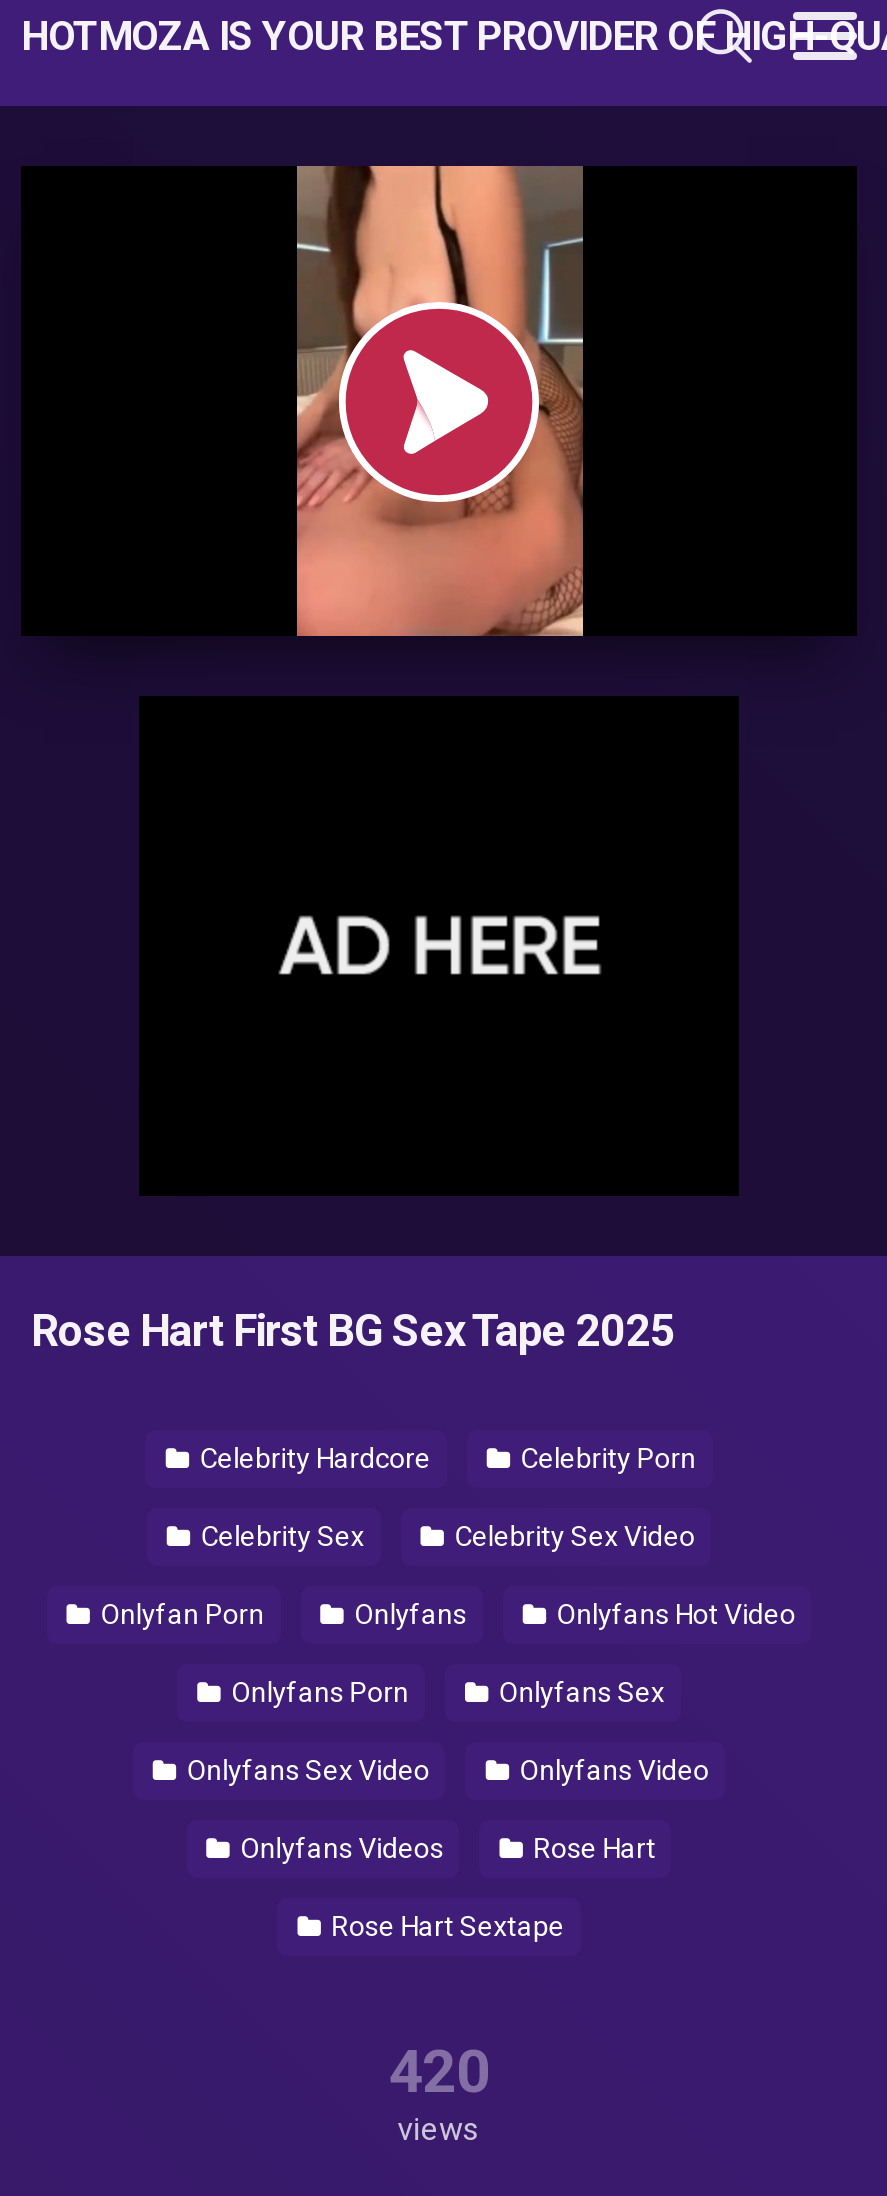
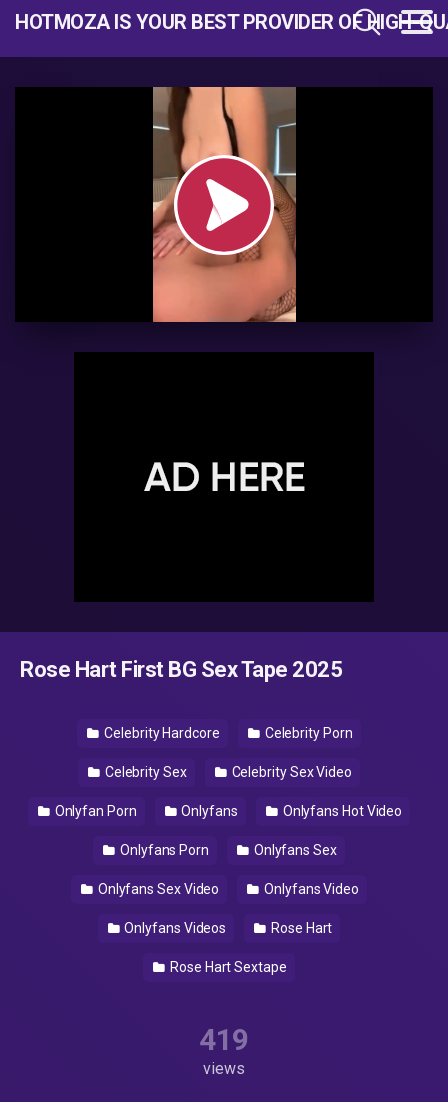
[388,2036,490,2106] 420 -> [199,1022,249,1057] 419

